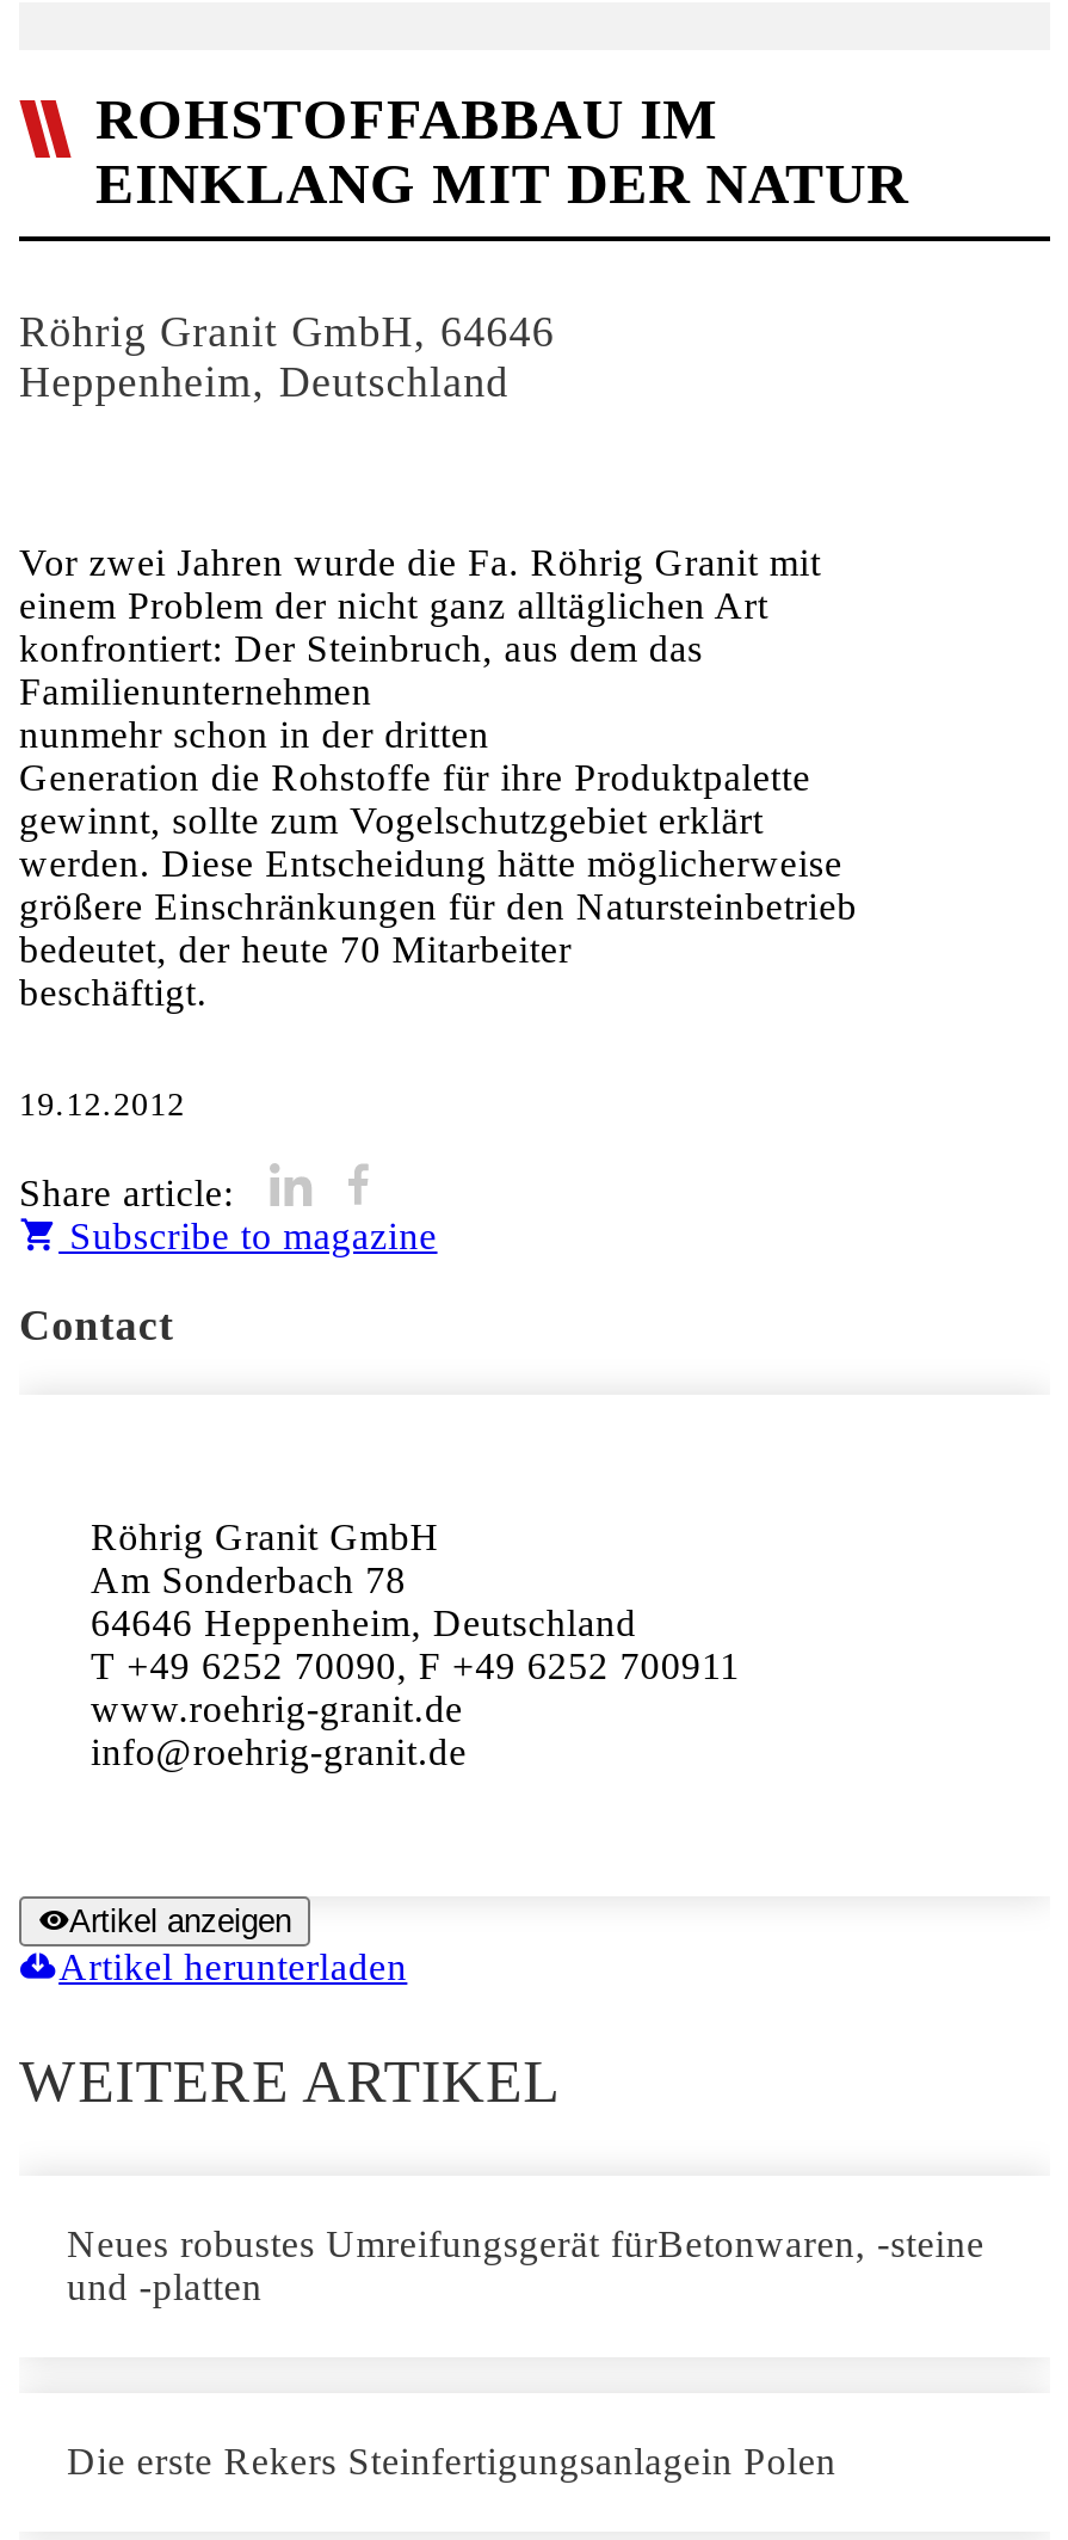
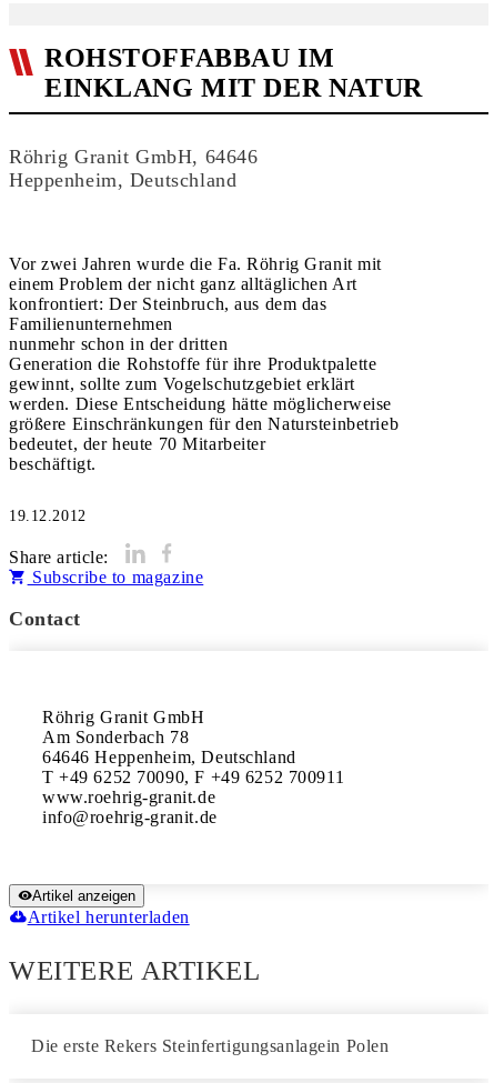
[67,2224,984,2307] Neues robustes Umreifungsgerät fürBetonwaren, -steine | und -platten -> none

